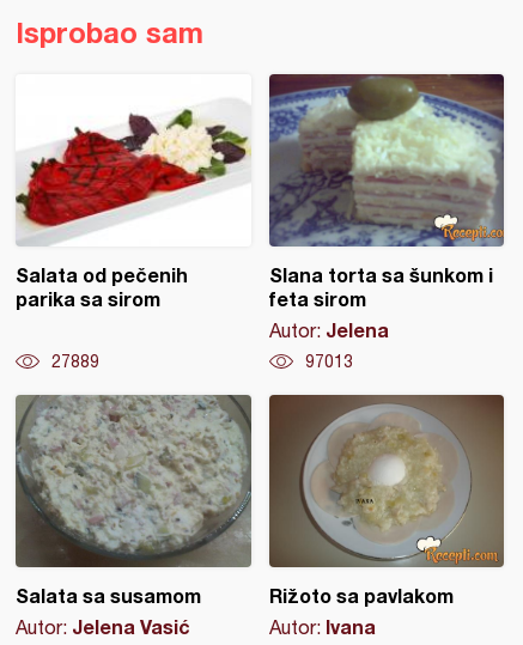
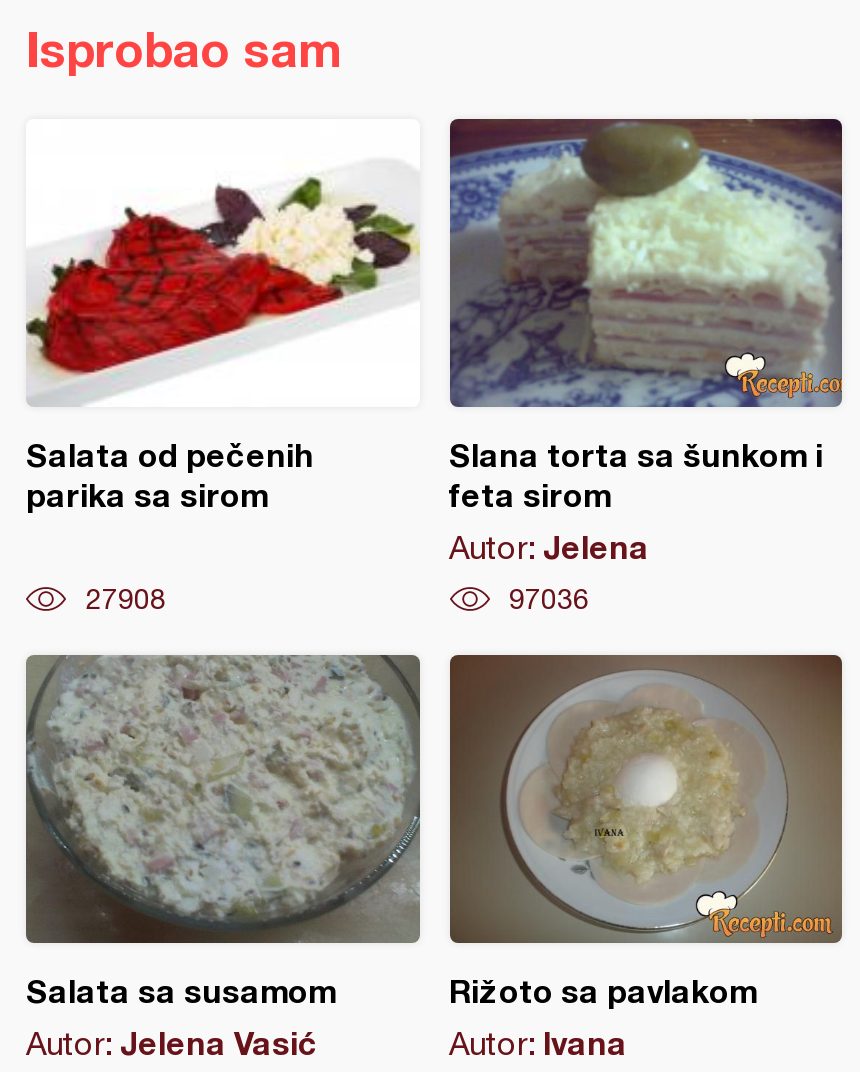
[51,352,99,371] 27889 -> [86,583,166,615] 27908
[305,352,352,371] 97013 -> [509,583,589,615] 97036

